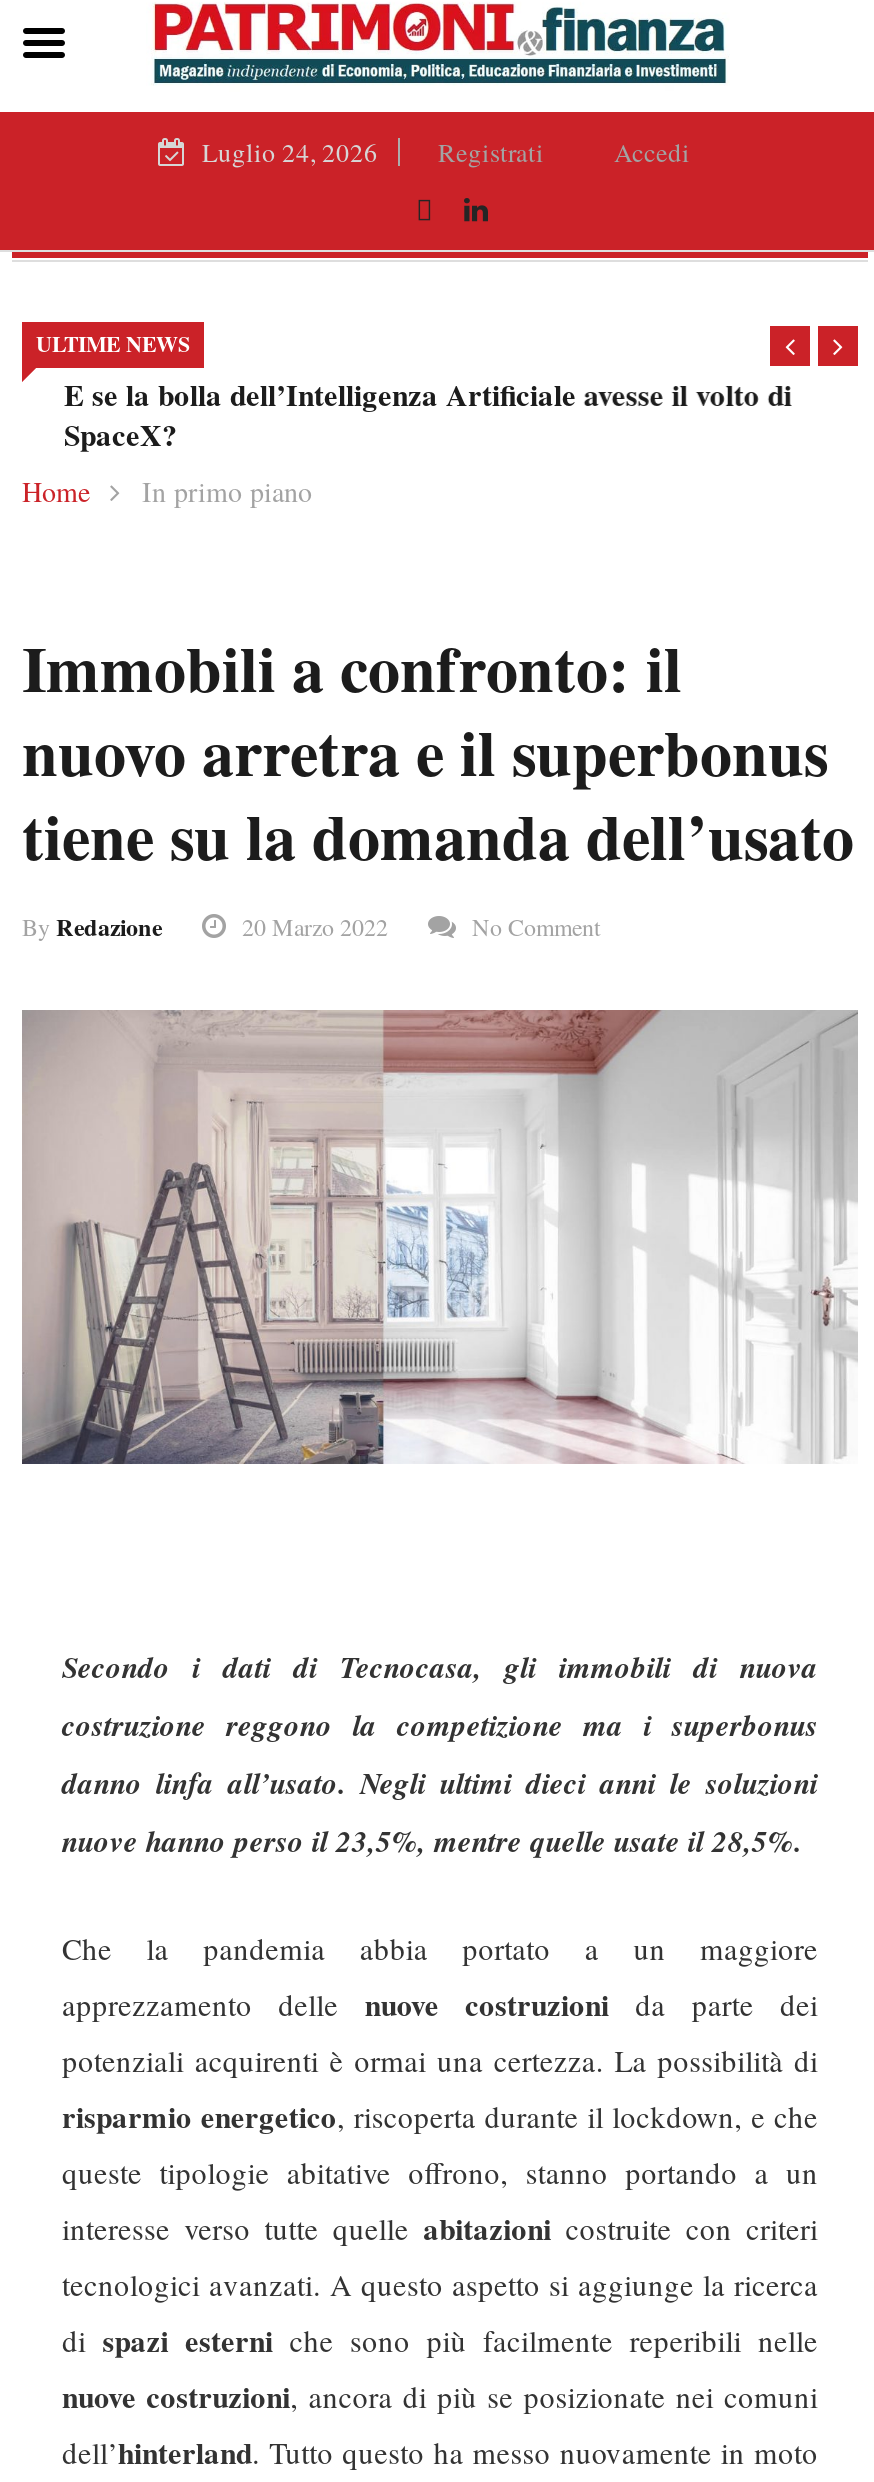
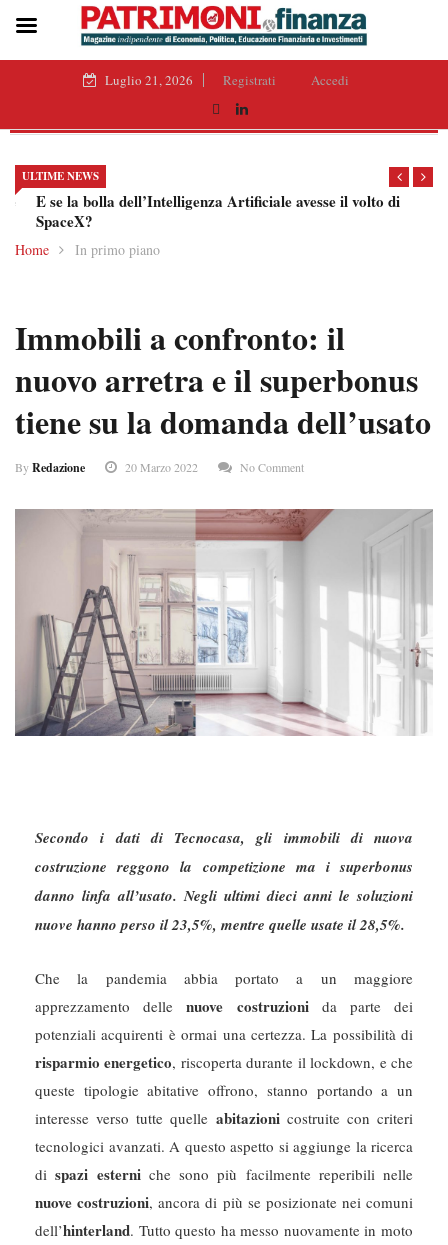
[196,134,690,170] Luglio 24, 2026 Registrati Accedi -> [102,71,349,89] Luglio 21, 2026 Registrati Accedi

